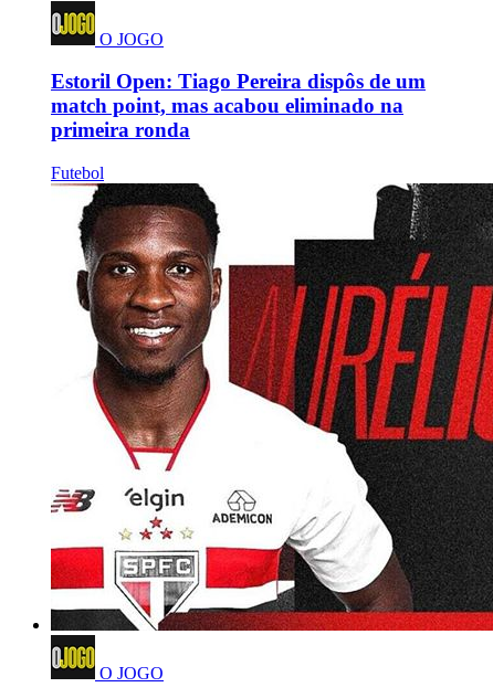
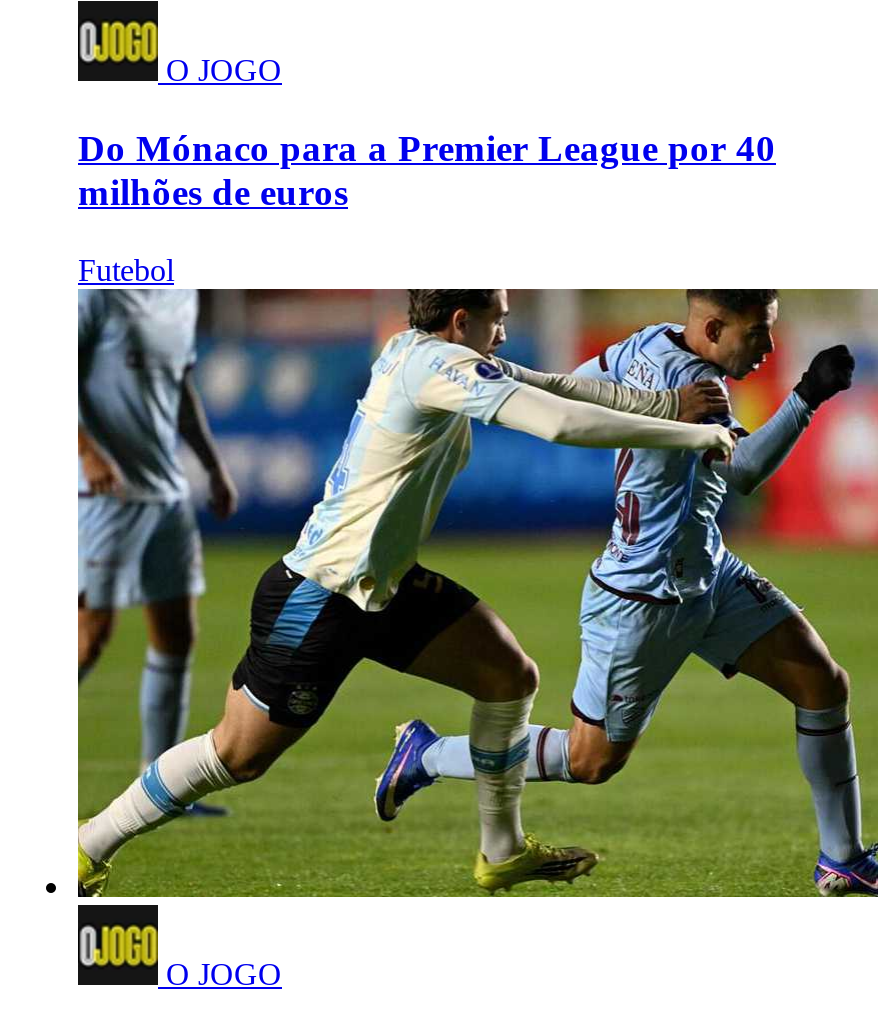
[51,70,426,142] Estoril Open: Tiago Pereira dispôs de um | match point, mas acabou eliminado na | primeira ronda -> [78,127,776,213] Do Mónaco para a Premier League por 40 | milhões de euros
[50,182,490,632] [image] -> [76,286,872,906] [image]

